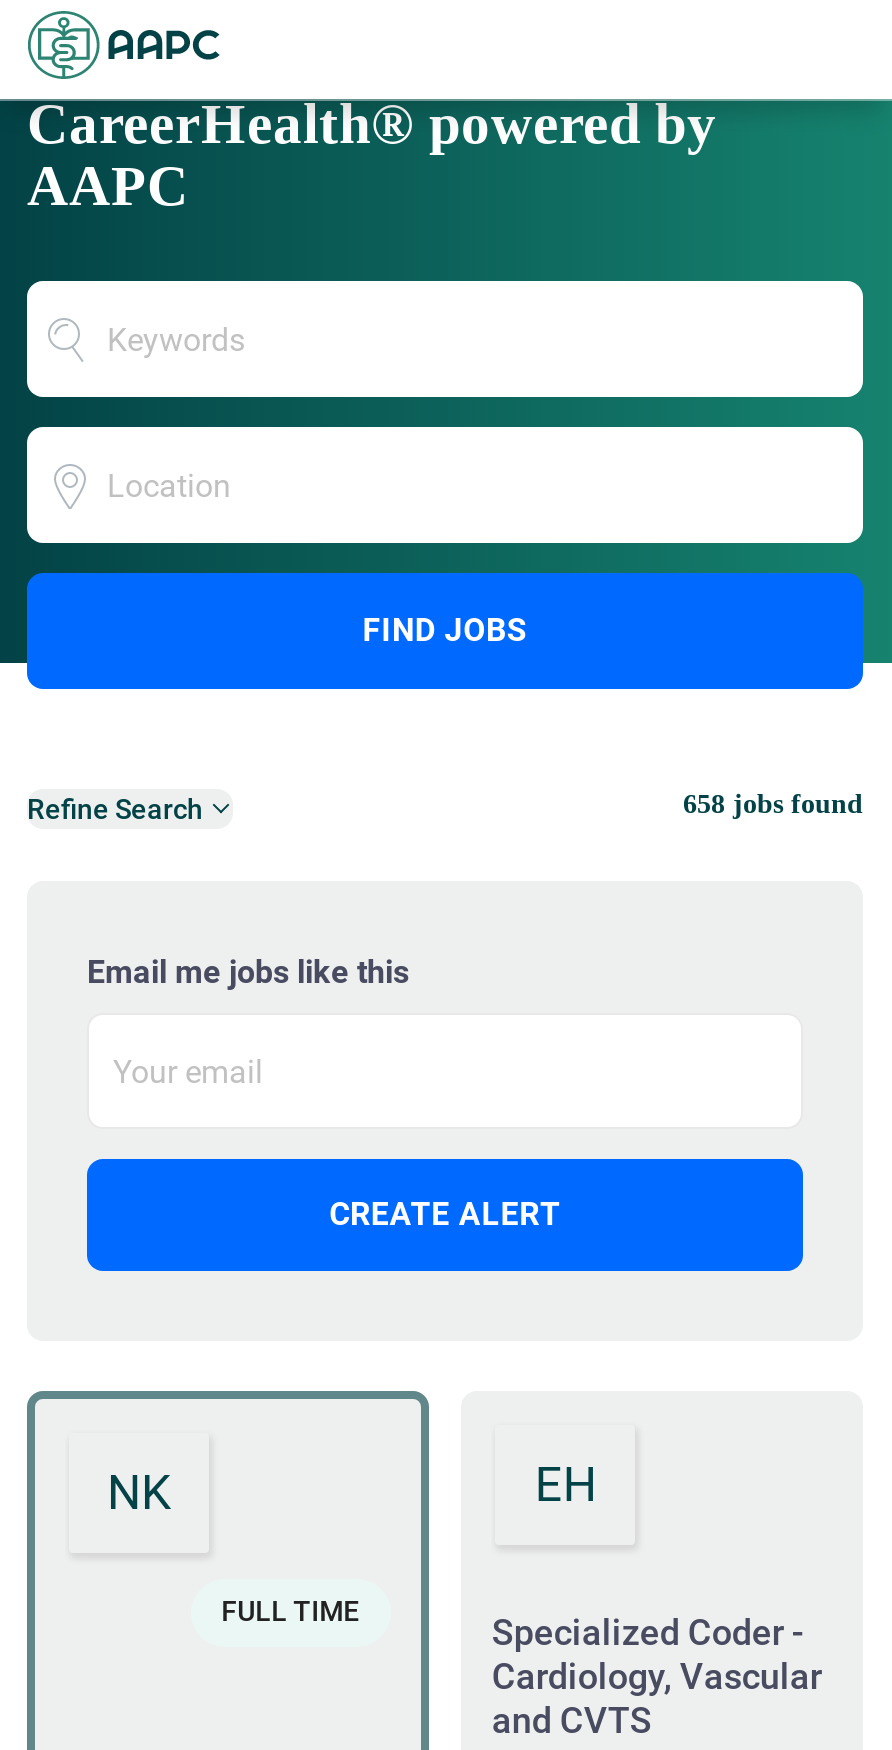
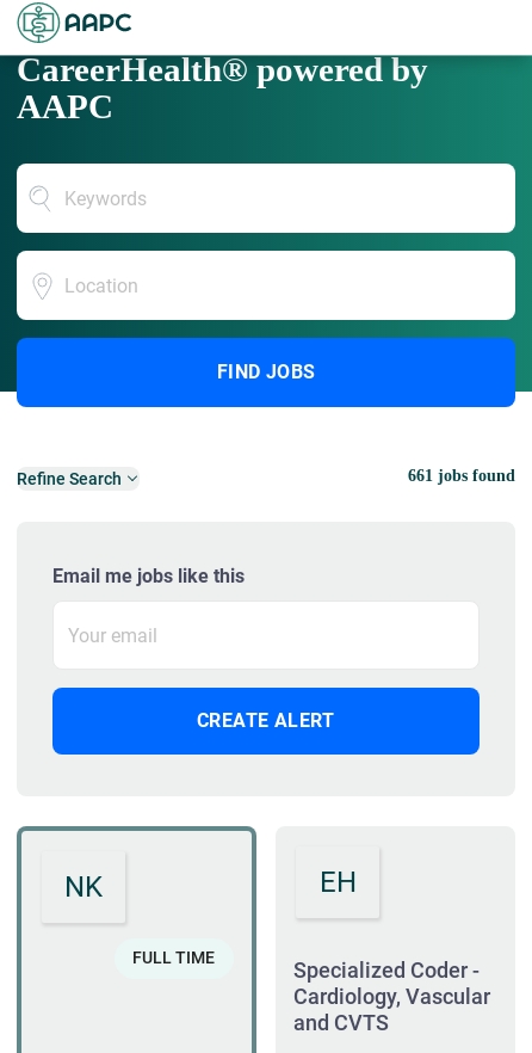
[683,789,863,819] 658 jobs found -> [408,467,515,485] 661 jobs found

